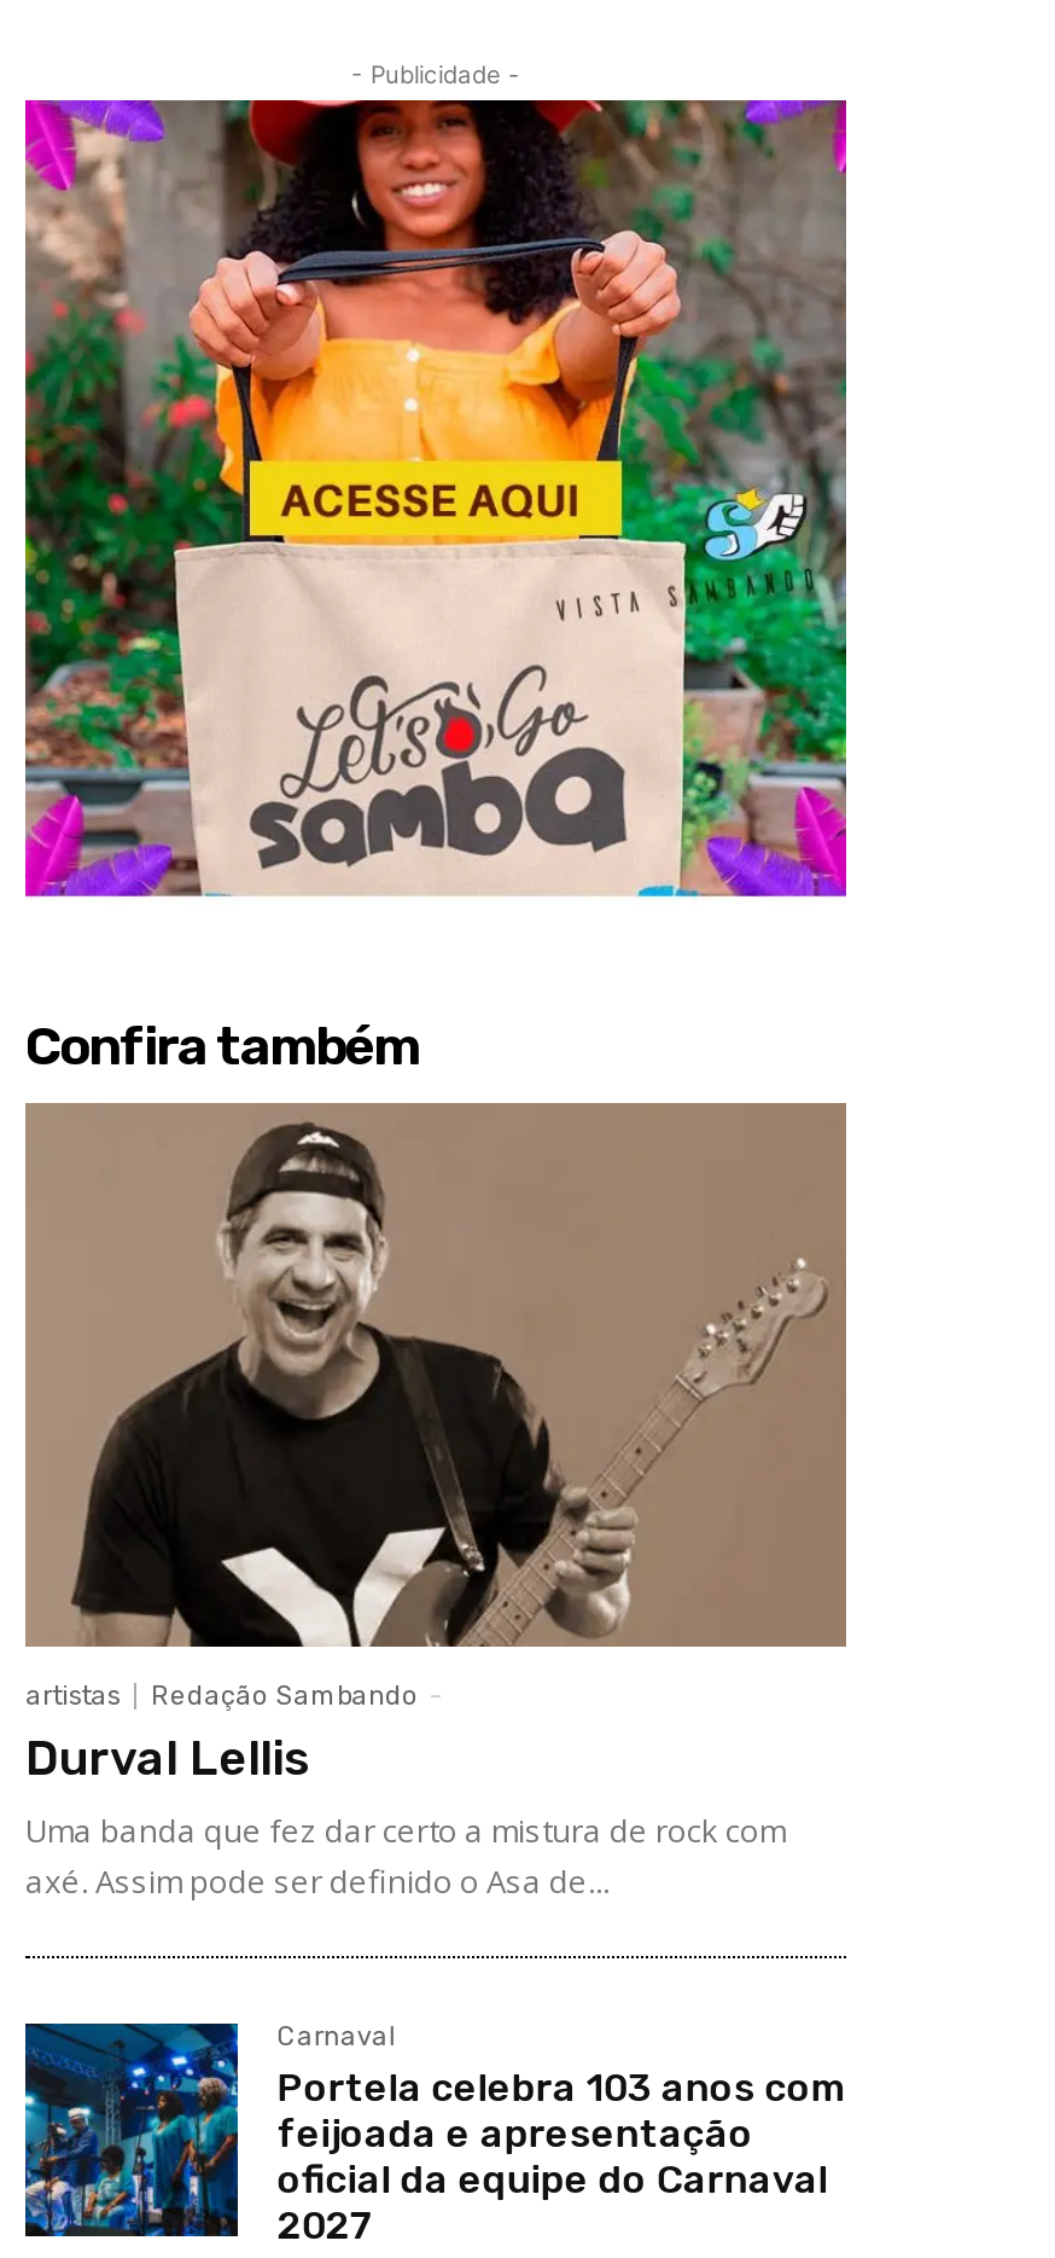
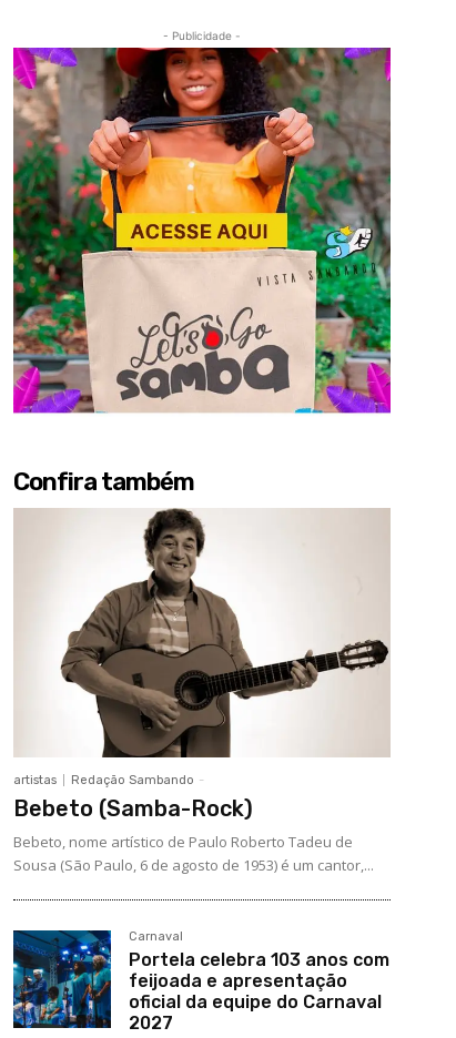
[25,1103,846,1902] [image] | Durval Lellis | Uma banda que fez dar certo a mistura de rock com | axé. Assim pode ser definido o Asa de... -> [13,509,389,875] [image] | Bebeto (Samba-Rock) | Bebeto, nome artístico de Paulo Roberto Tadeu de | Sousa (São Paulo, 6 de agosto de 1953) é um cantor,...

